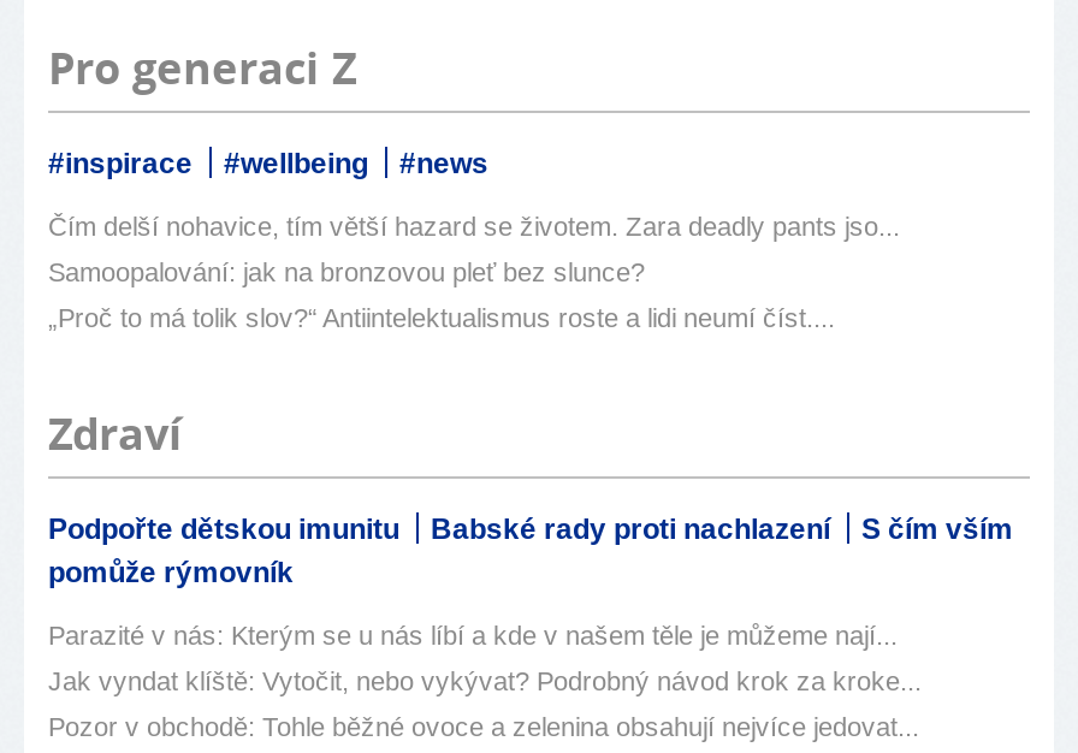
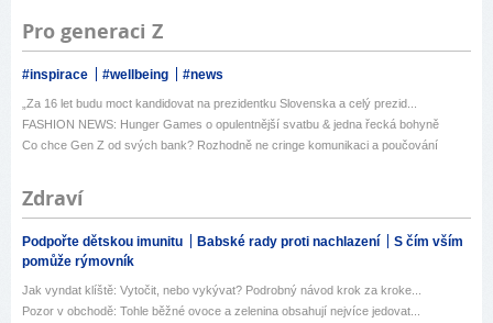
[48,212,900,241] Čím delší nohavice, tím větší hazard se životem. Zara deadly pants jso... -> [22,97,417,110] „Za 16 let budu moct kandidovat na prezidentku Slovenska a celý prezid...
[48,258,645,287] Samoopalování: jak na bronzovou pleť bez slunce? -> [22,118,439,131] FASHION NEWS: Hunger Games o opulentnější svatbu & jedna řecká bohyně
[48,304,835,333] „Proč to má tolik slov?“ Antiintelektualismus roste a lidi neumí číst.... -> [22,139,438,152] Co chce Gen Z od svých bank? Rozhodně ne cringe komunikaci a poučování
[48,621,898,650] Parazité v nás: Kterým se u nás líbí a kde v našem těle je můžeme nají... -> none

